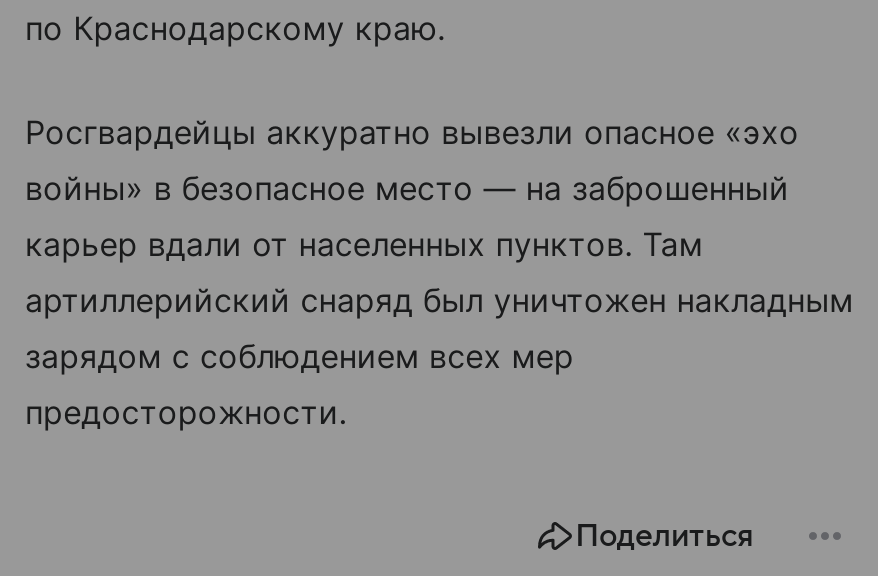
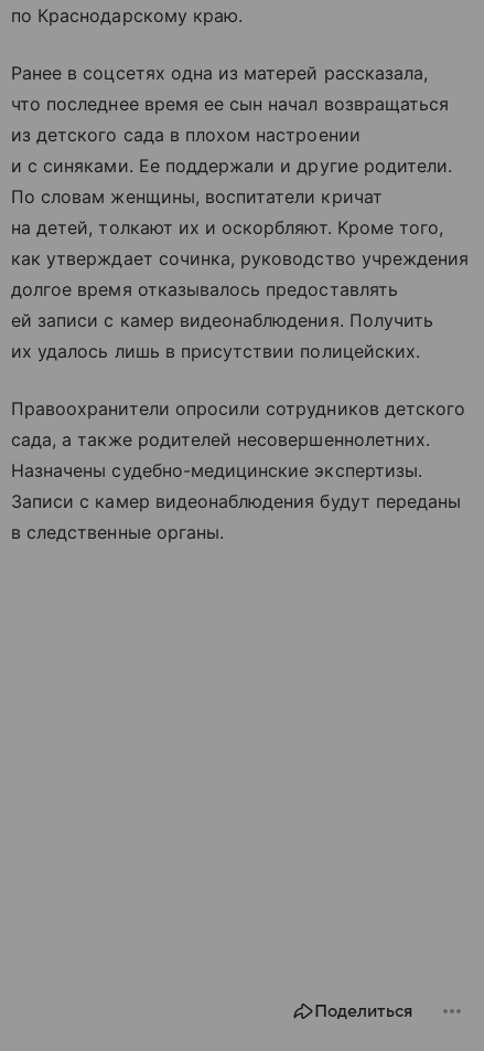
[25,111,853,431] Росгвардейцы аккуратно вывезли опасное «эхо | войны» в безопасное место — на заброшенный | карьер вдали от населенных пунктов. Там | артиллерийский снаряд был уничтожен накладным | зарядом с соблюдением всех мер | предосторожности. -> [11,61,469,543] Ранее в соцсетях одна из матерей рассказала, | что последнее время ее сын начал возвращаться | из детского сада в плохом настроении | и с синяками. Ее поддержали и другие родители. | По словам женщины, воспитатели кричат | на детей, толкают их и оскорбляют. Кроме того, | как утверждает сочинка, руководство учреждения | долгое время отказывалось предоставлять | ей записи с камер видеонаблюдения. Получить | их удалось лишь в присутствии полицейских. | Правоохранители опросили сотрудников детского | сада, а также родителей несовершеннолетних. | Назначены судебно-медицинские экспертизы. | Записи с камер видеонаблюдения будут переданы | в следственные органы.

